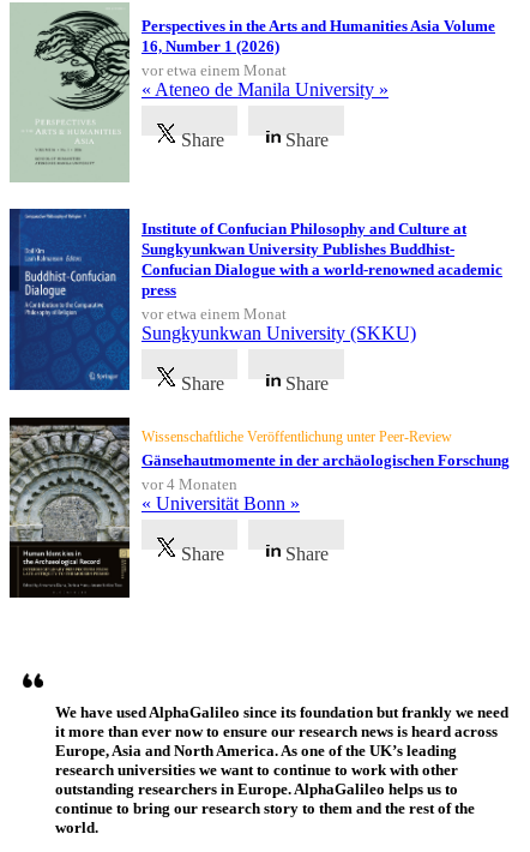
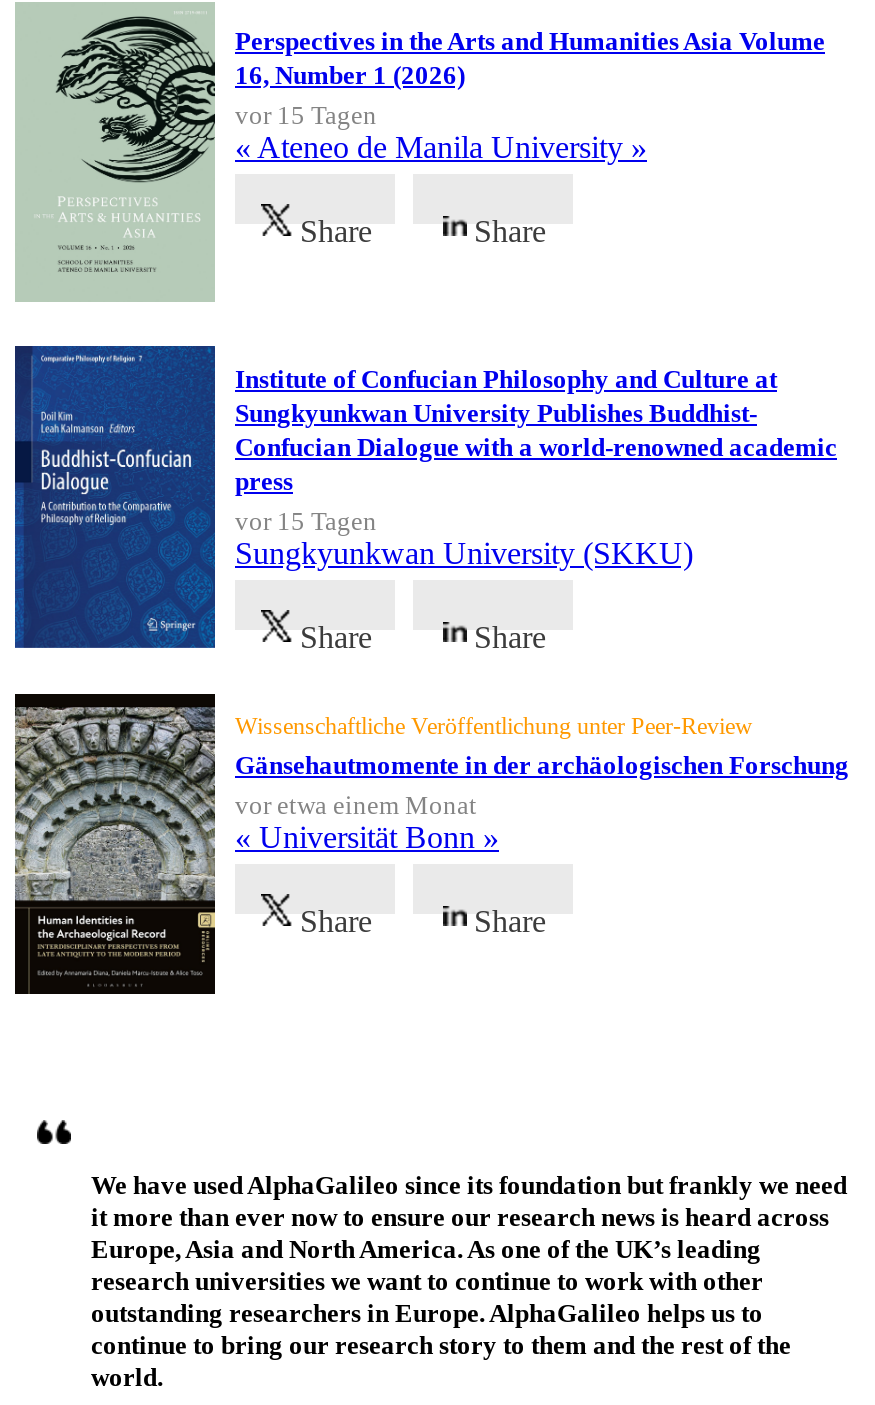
[141,61,287,79] vor etwa einem Monat -> [235,100,377,130] vor 15 Tagen
[141,305,287,323] vor etwa einem Monat -> [235,506,377,536] vor 15 Tagen
[141,475,237,493] vor 4 Monaten -> [235,790,477,820] vor etwa einem Monat

